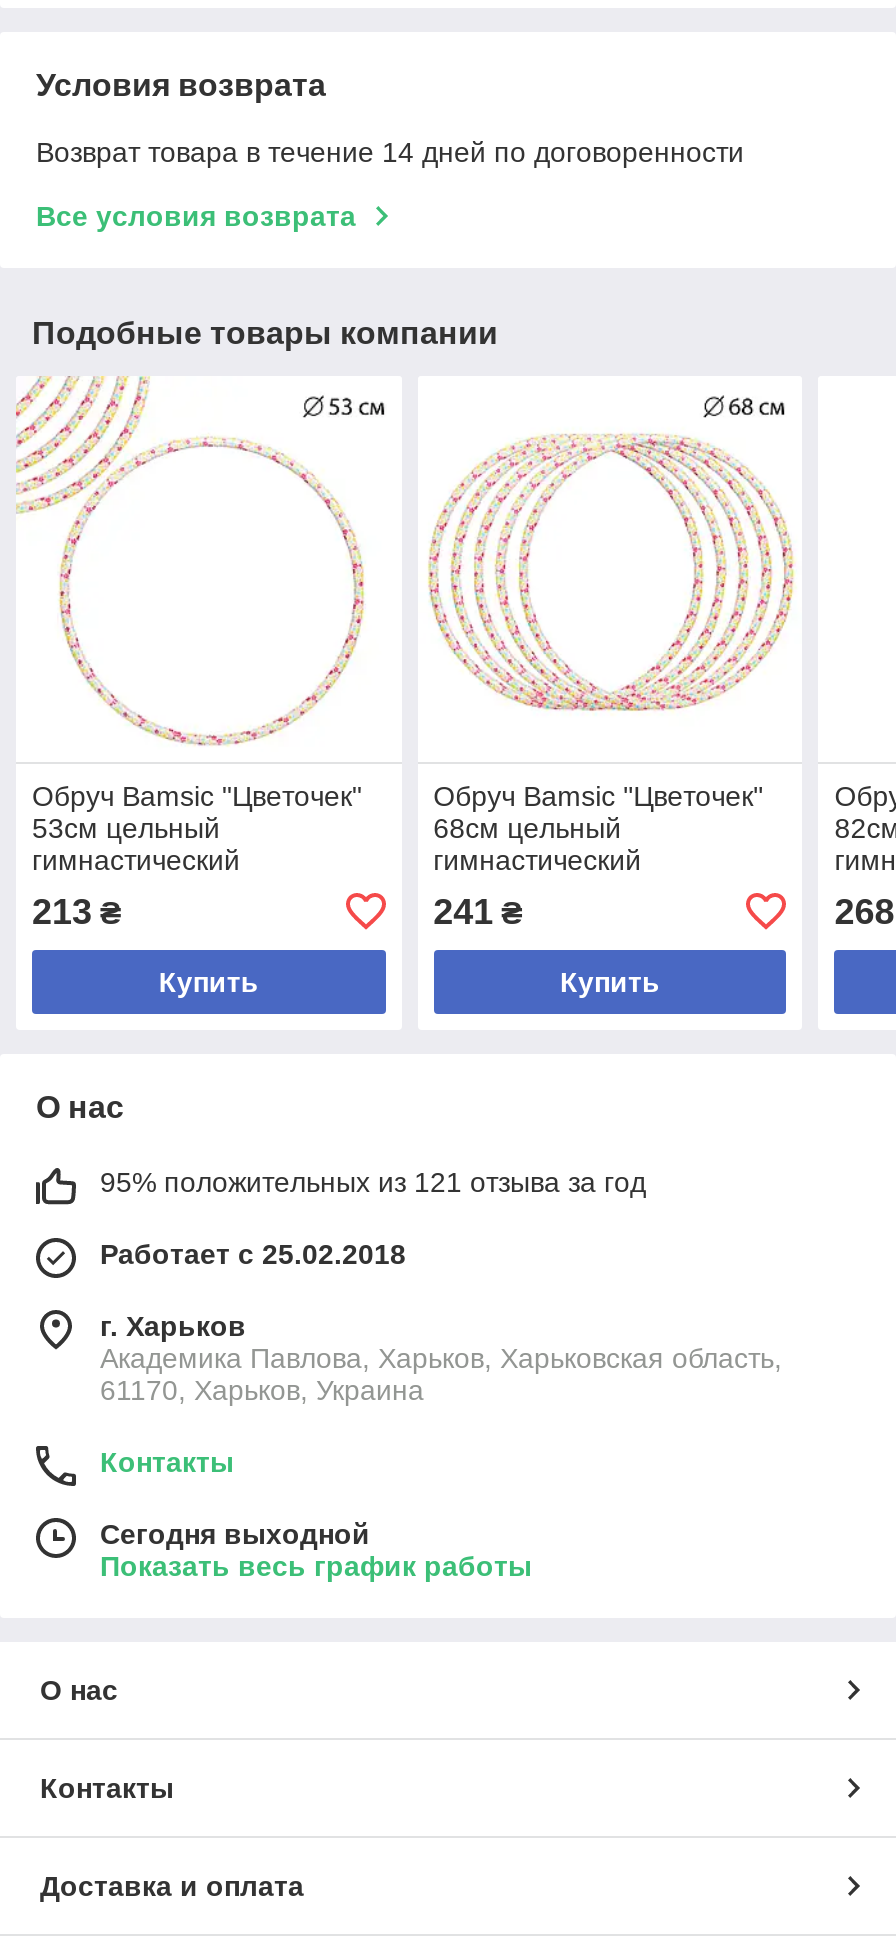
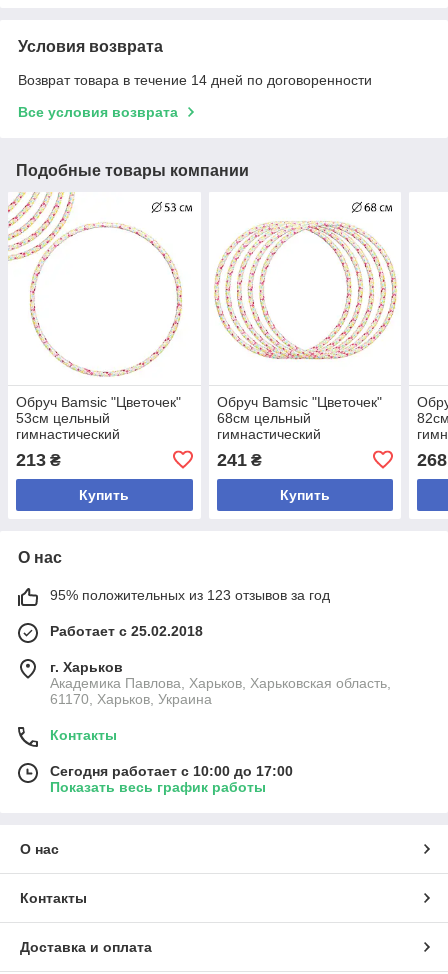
[100,1166,646,1198] 95% положительных из 121 отзыва за год -> [50,587,330,603] 95% положительных из 123 отзывов за год
[100,1518,370,1550] Сегодня выходной -> [50,763,293,779] Сегодня работает с 10:00 до 17:00

